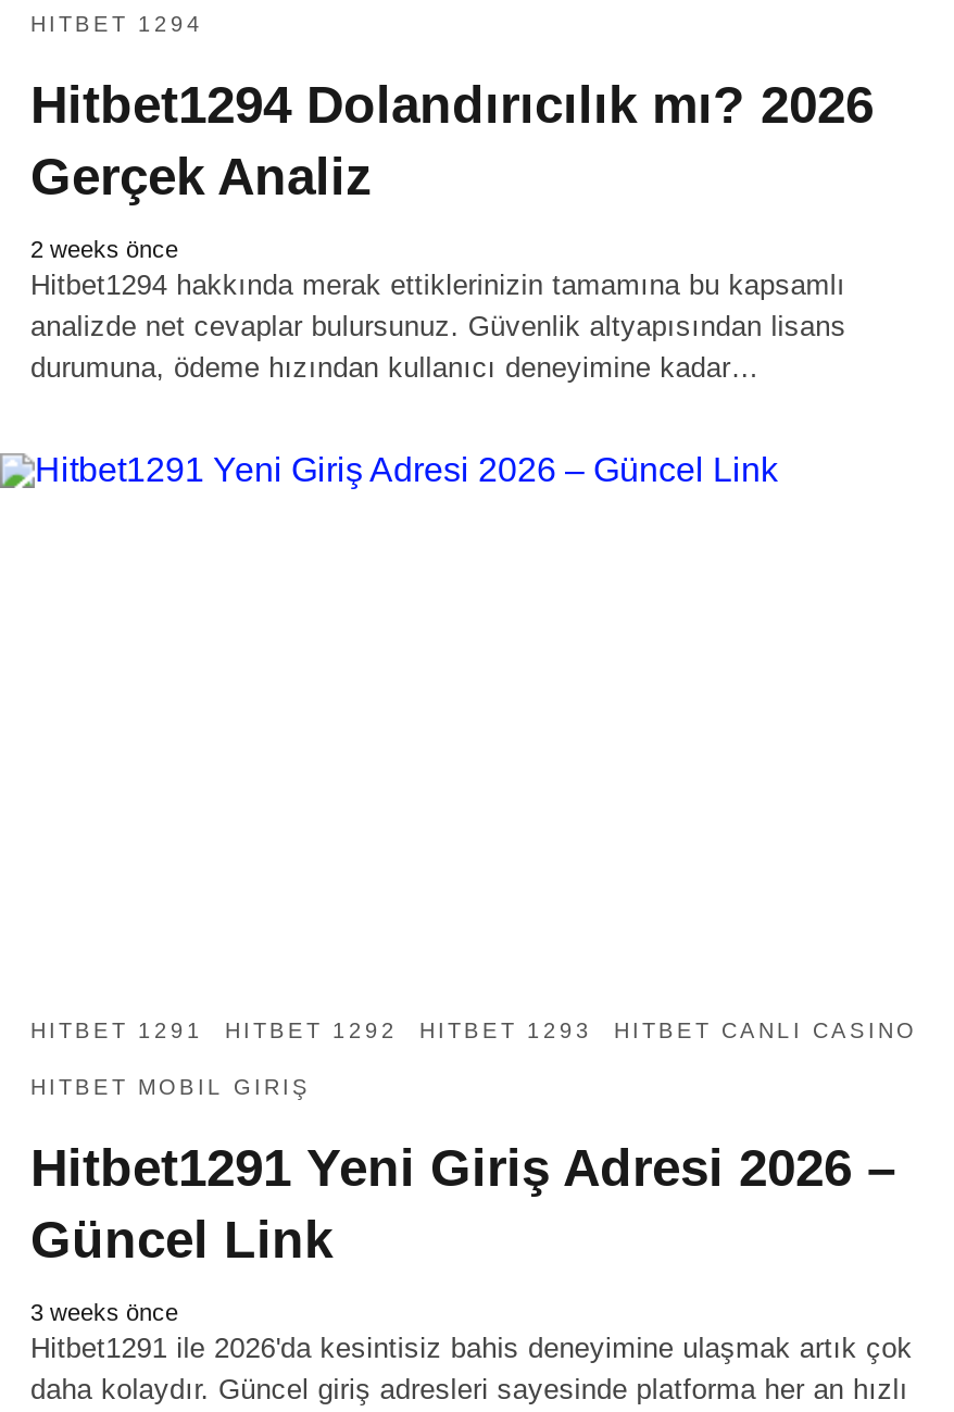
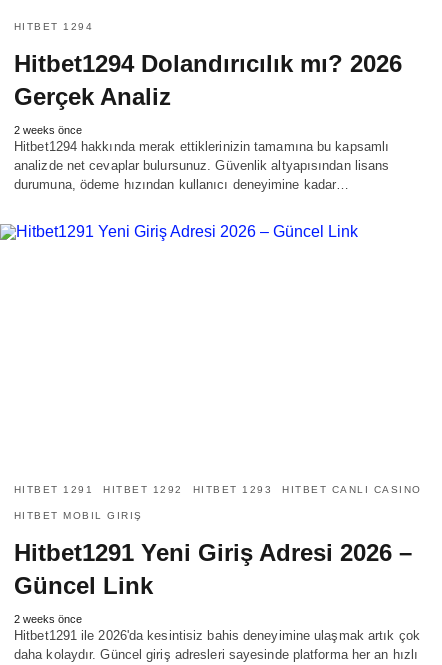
[30,1299,178,1325] 3 weeks önce -> [14,613,82,625] 2 weeks önce

